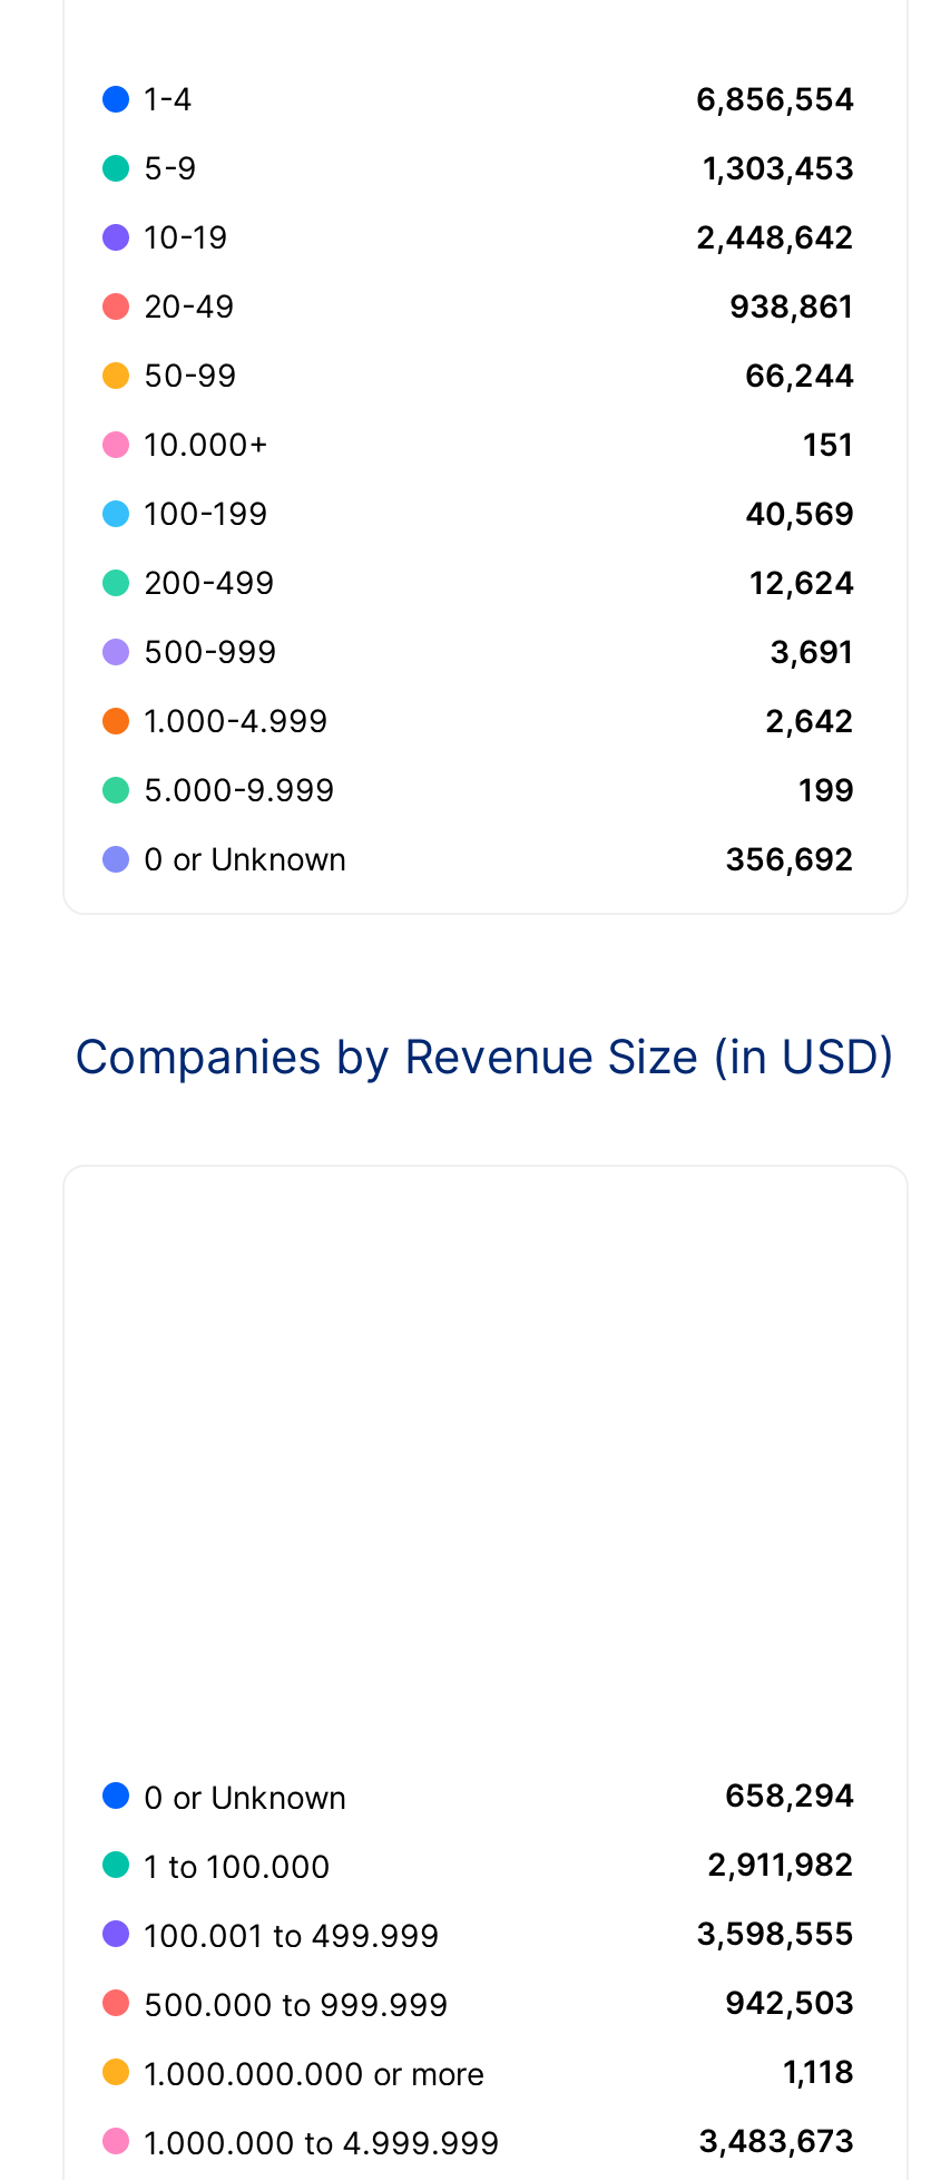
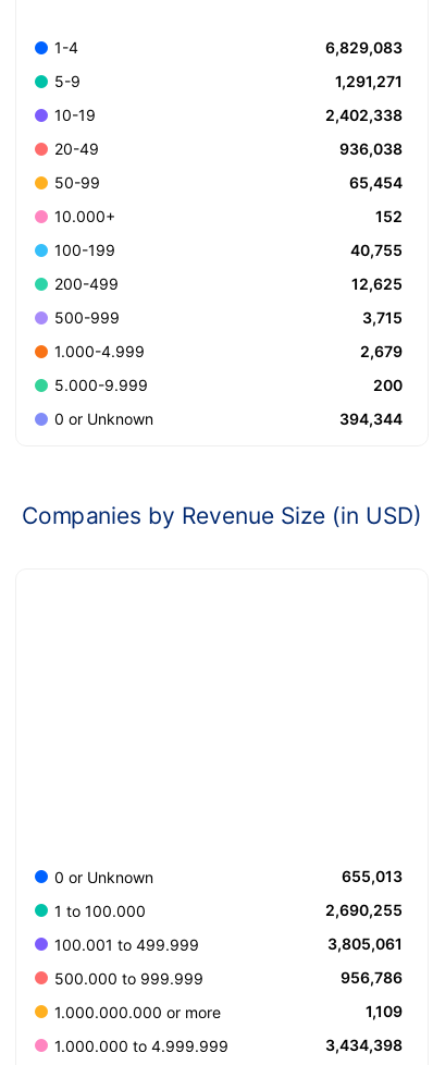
[696,78,854,116] 6,856,554 -> [325,38,402,56] 6,829,083
[703,147,854,185] 1,303,453 -> [335,71,402,90] 1,291,271
[696,216,854,254] 2,448,642 -> [325,105,402,124] 2,402,338
[729,286,854,323] 938,861 -> [339,139,402,157] 936,038
[745,355,854,393] 66,244 -> [349,173,402,191] 65,454
[803,424,854,462] 151 -> [375,206,402,225] 152
[745,493,854,531] 40,569 -> [350,240,402,259] 40,755
[749,562,854,600] 12,624 -> [351,274,402,292] 12,625
[770,631,854,669] 3,691 -> [362,308,402,326] 3,715
[765,700,854,738] 2,642 -> [360,341,402,360] 2,679
[798,769,854,807] 199 -> [373,375,402,394] 200
[725,838,854,876] 356,692 -> [339,409,402,428] 394,344
[725,1776,854,1814] 658,294 -> [341,867,402,886] 655,013
[707,1845,854,1883] 2,911,982 -> [325,901,402,919] 2,690,255
[696,1914,854,1952] 3,598,555 -> [327,935,402,953] 3,805,061
[725,1983,854,2021] 942,503 -> [340,968,402,987] 956,786
[783,2052,854,2090] 1,118 -> [365,1002,402,1021] 1,109
[698,2122,854,2159] 3,483,673 -> [325,1036,402,1054] 3,434,398

